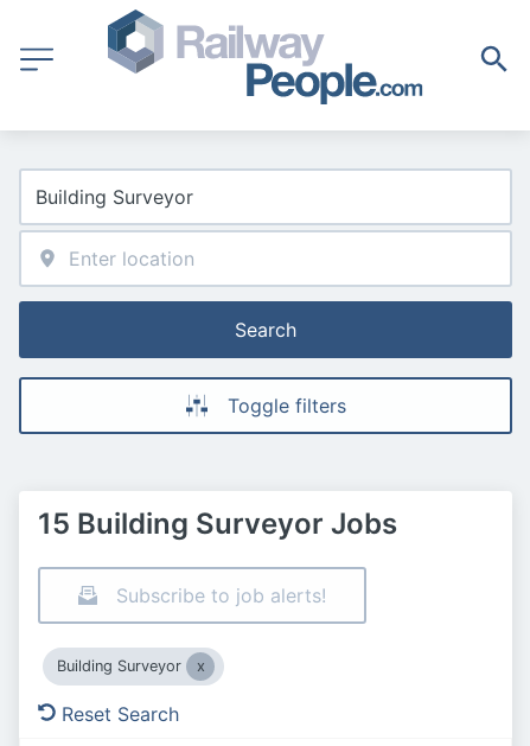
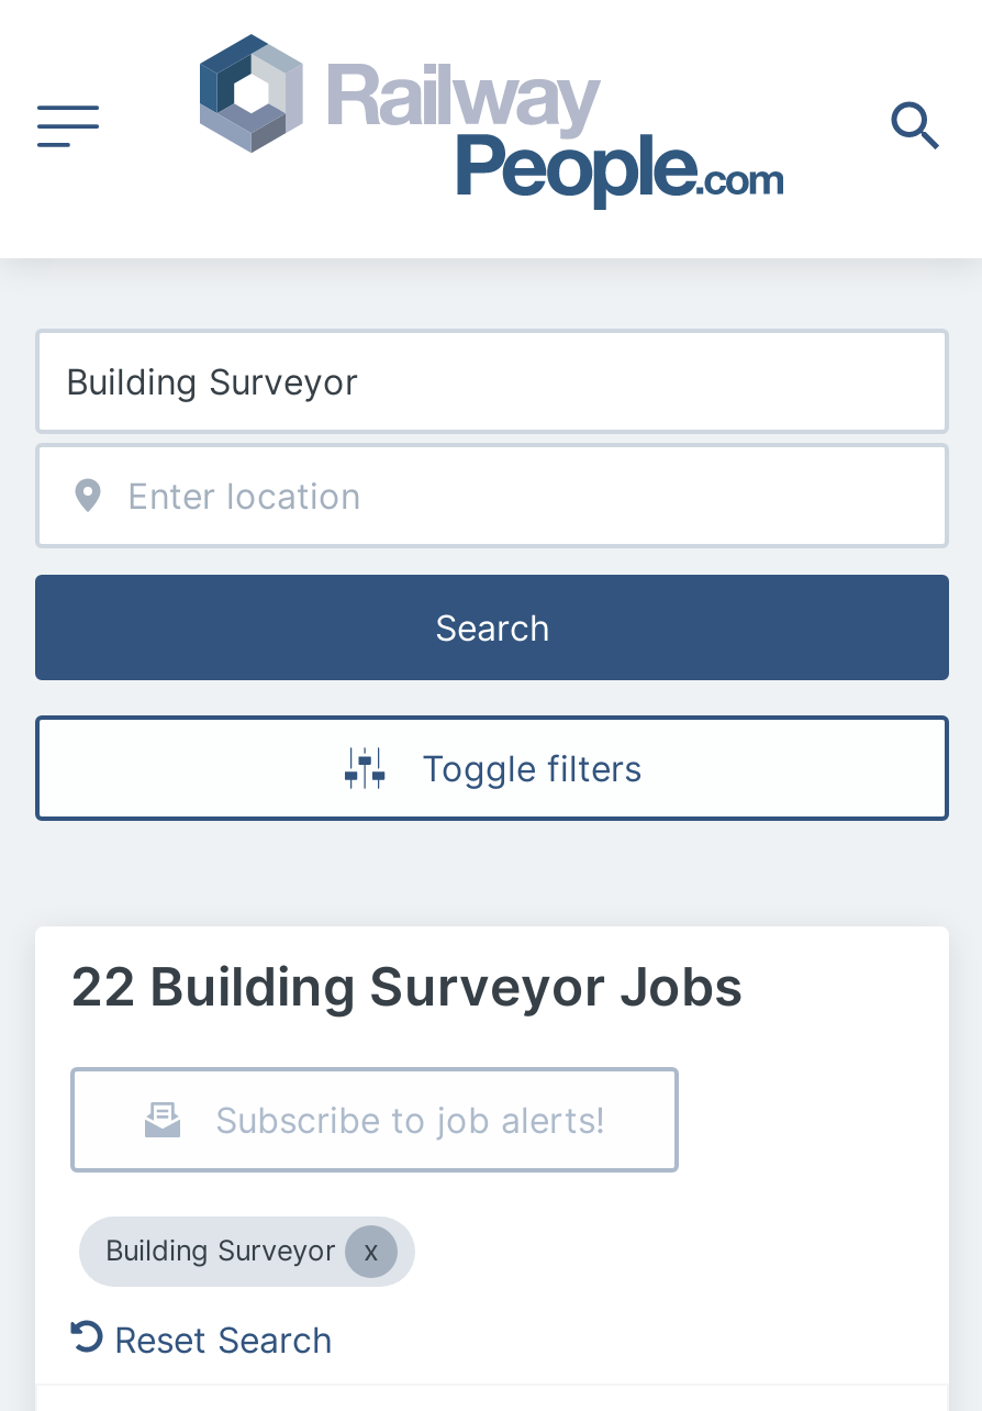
[38,506,397,541] 15 Building Surveyor Jobs -> [70,955,743,1019] 22 Building Surveyor Jobs

